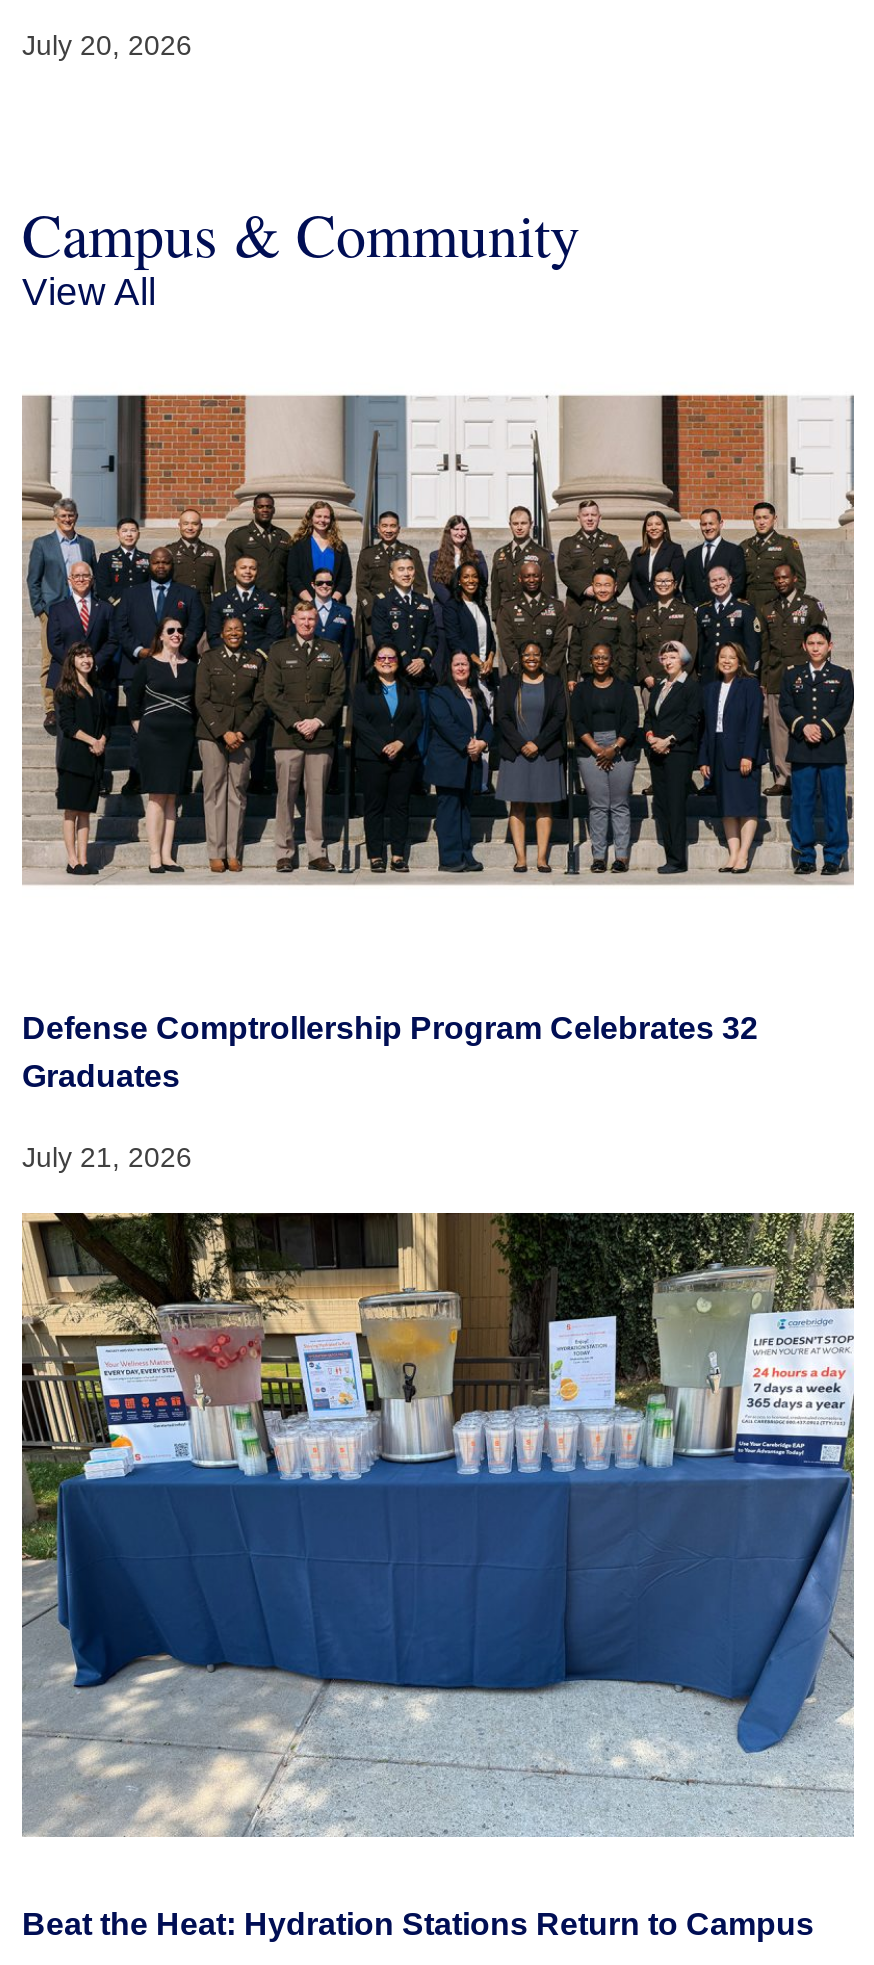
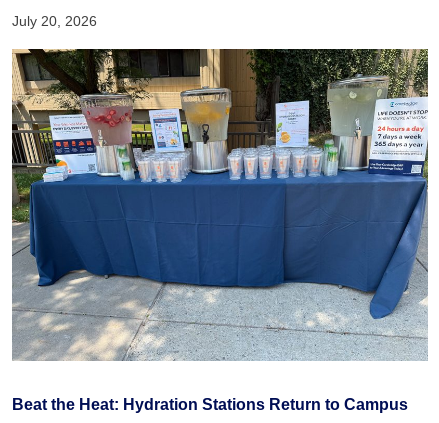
[22,193,580,313] Campus & Community | View All -> none
[20,393,856,887] [image] -> none
[22,1011,758,1173] Defense Comptrollership Program Celebrates 32 | Graduates | July 21, 2026 -> none

